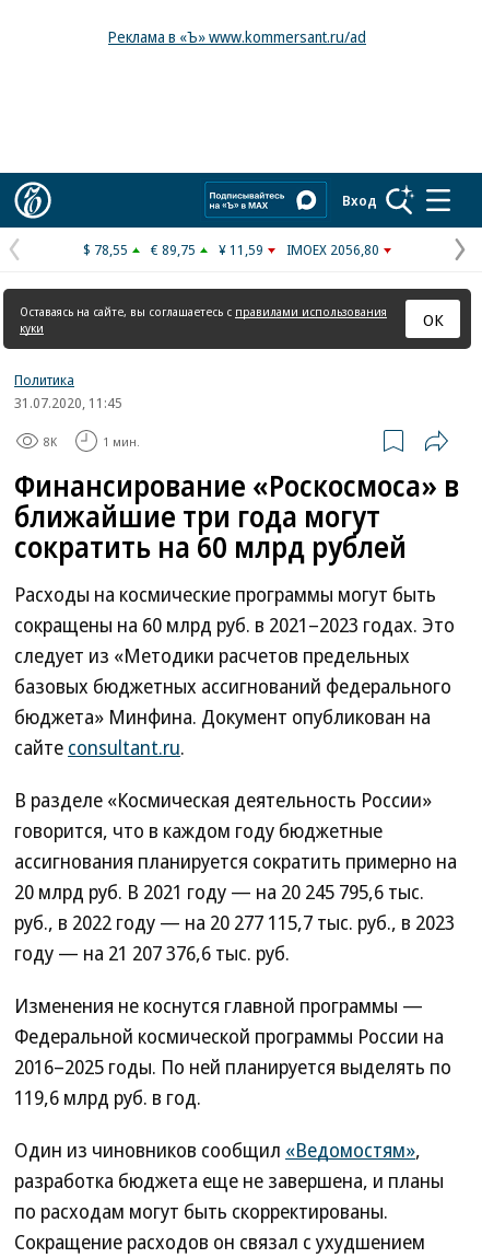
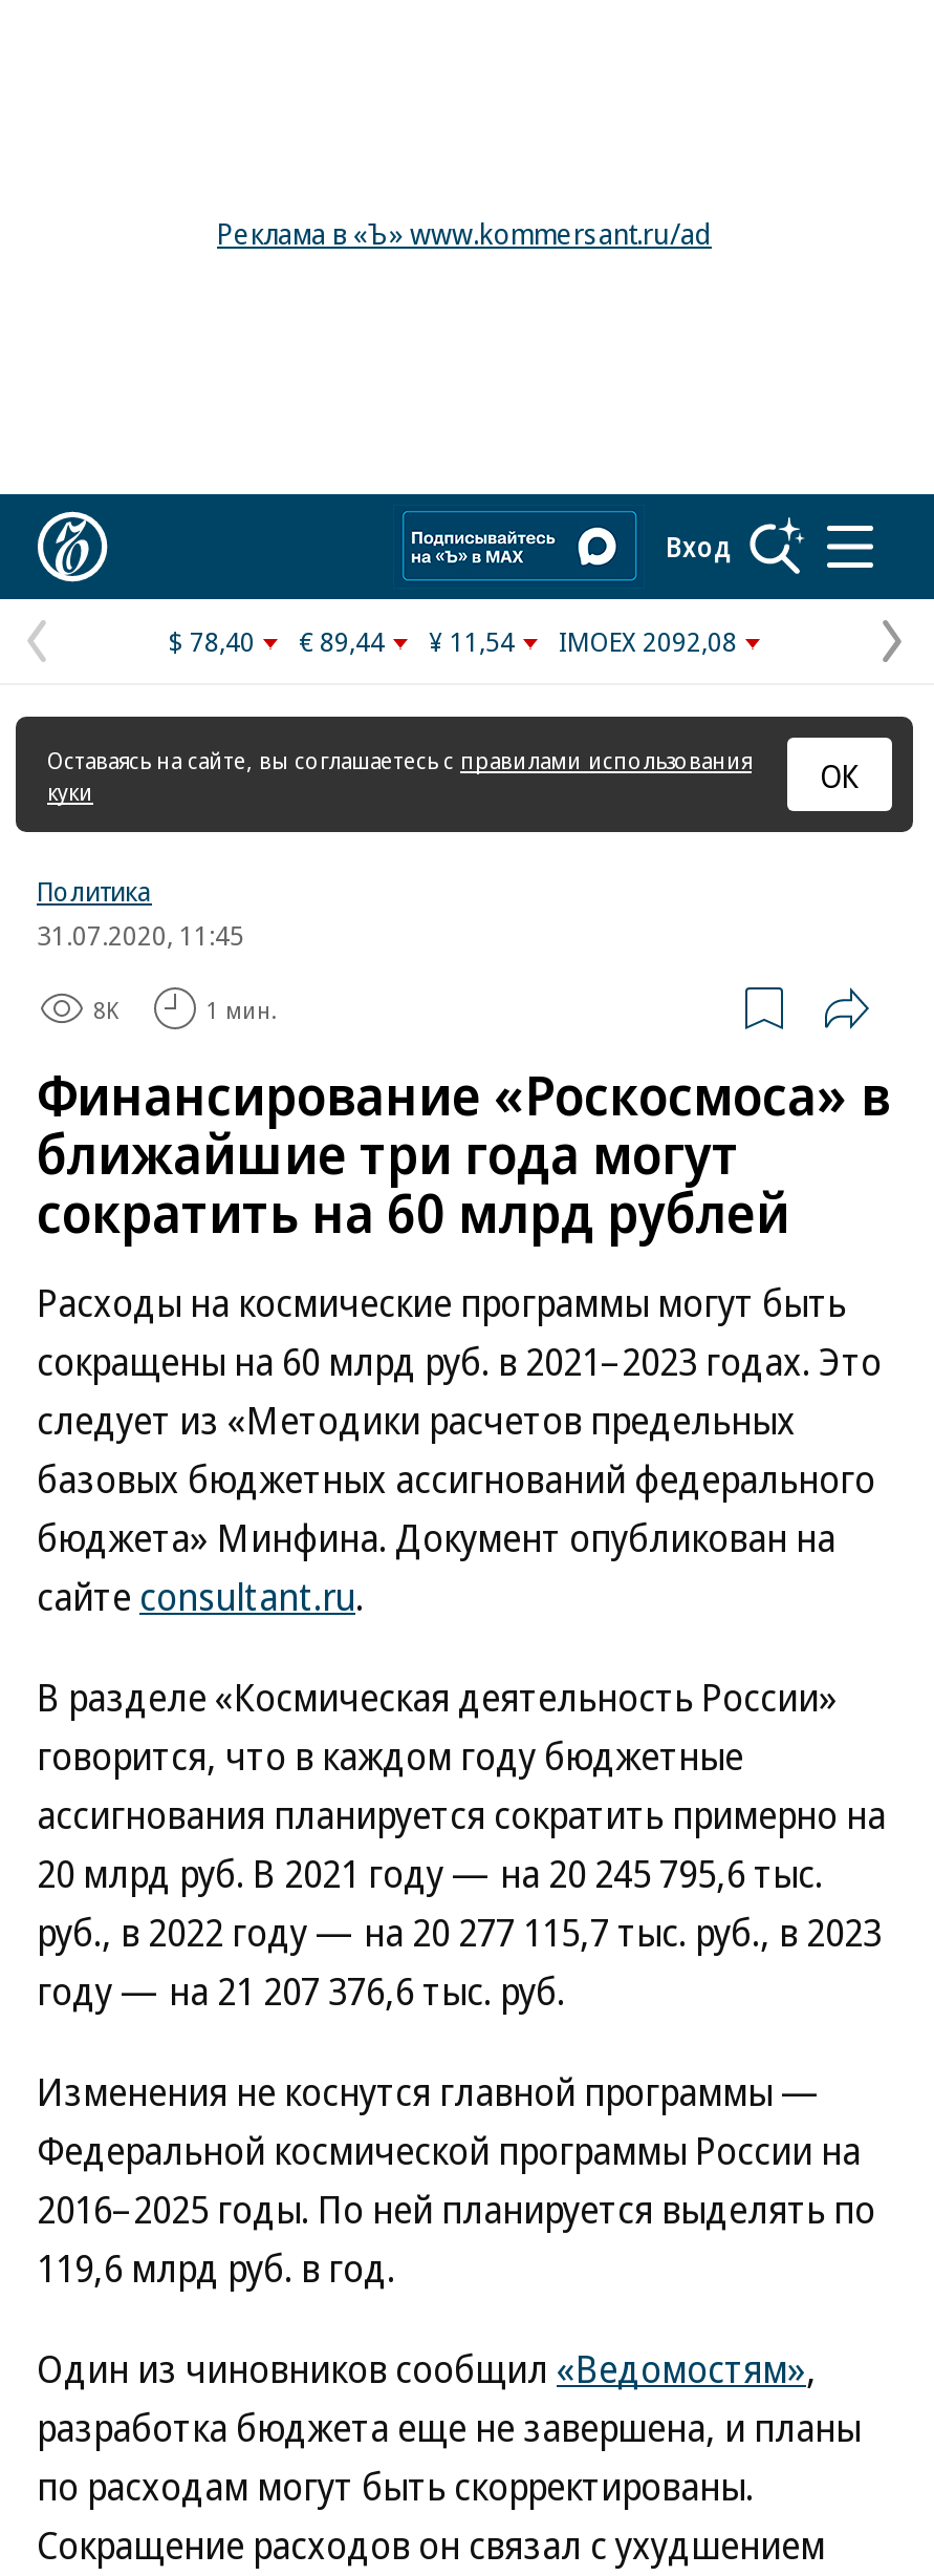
[83,240,128,259] $ 78,55 -> [169,622,255,660] $ 78,40
[151,240,196,259] € 89,75 -> [299,622,385,660] € 89,44
[219,240,263,259] ¥ 11,59 -> [429,622,515,660] ¥ 11,54
[286,240,379,259] IMOEX 2056,80 -> [559,622,737,660] IMOEX 2092,08

